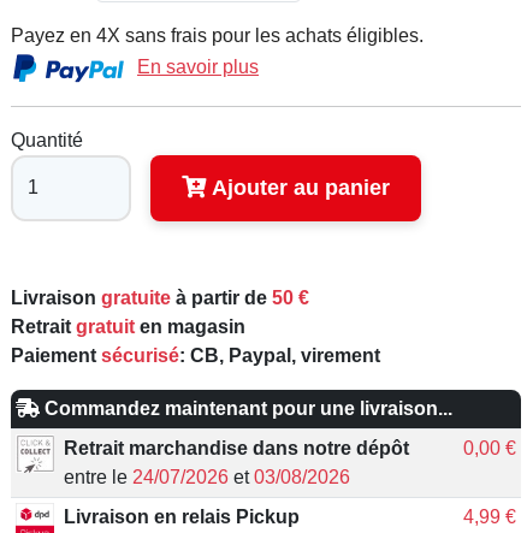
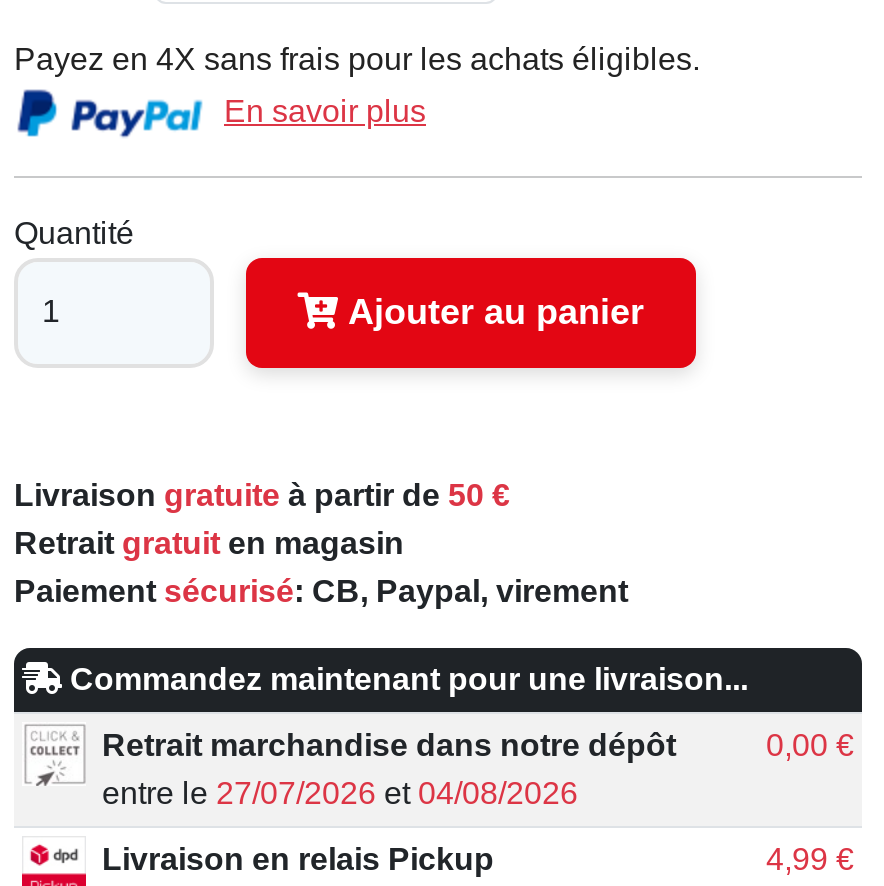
[64,467,350,487] entre le 24/07/2026 et 03/08/2026 -> [102,776,578,810] entre le 27/07/2026 et 04/08/2026

